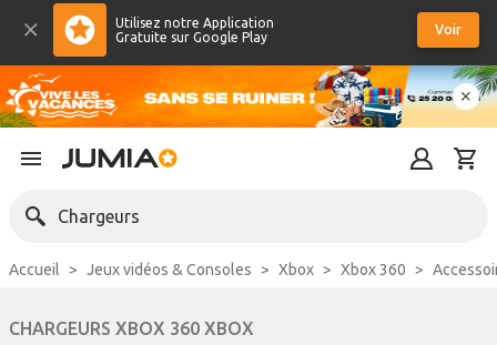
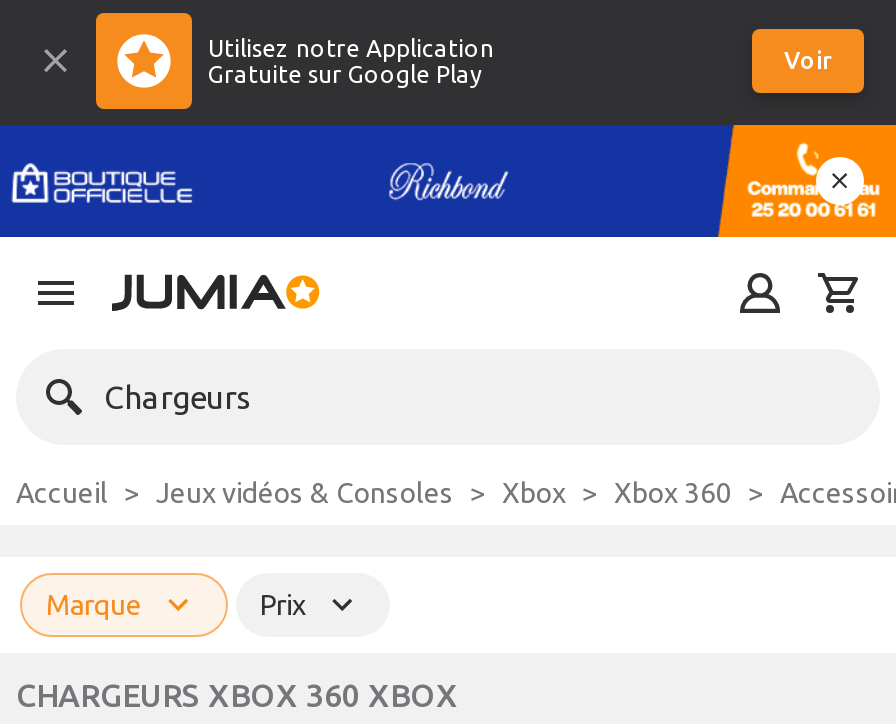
[3,64,494,129] [image] -> [6,123,890,239] [image]
none -> [46,588,306,620] Marque | Prix

